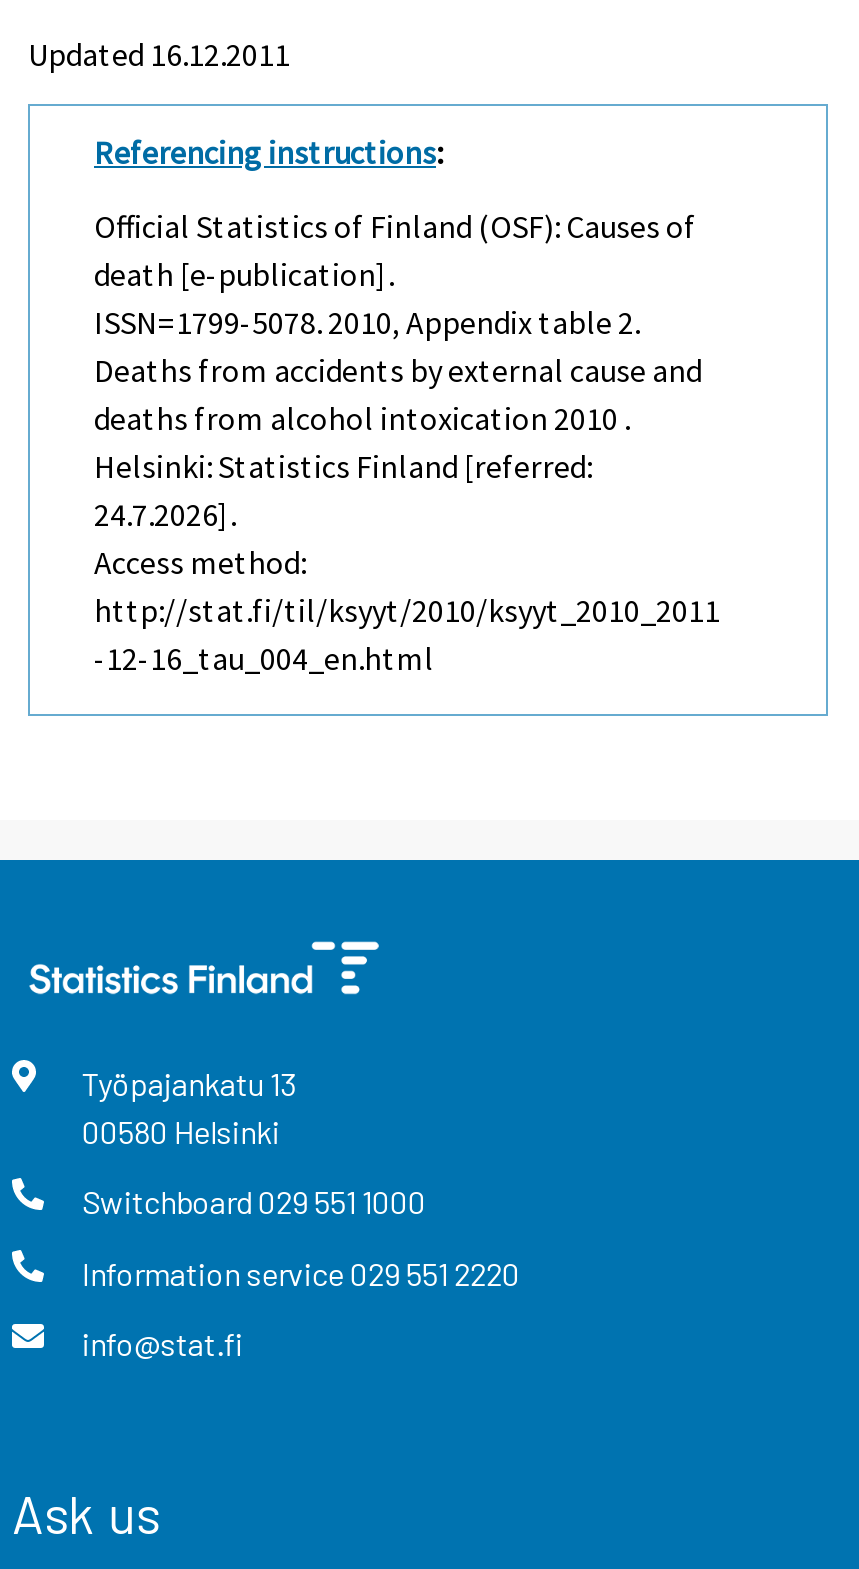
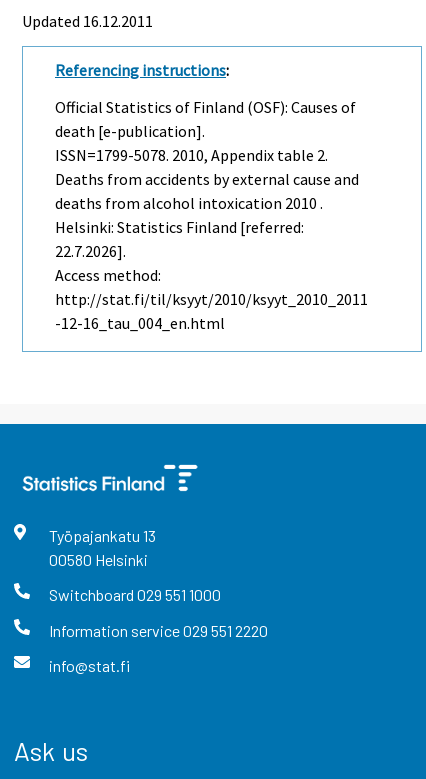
[94,494,236,534] 24.7.2026]. -> [55,241,126,261] 22.7.2026].

